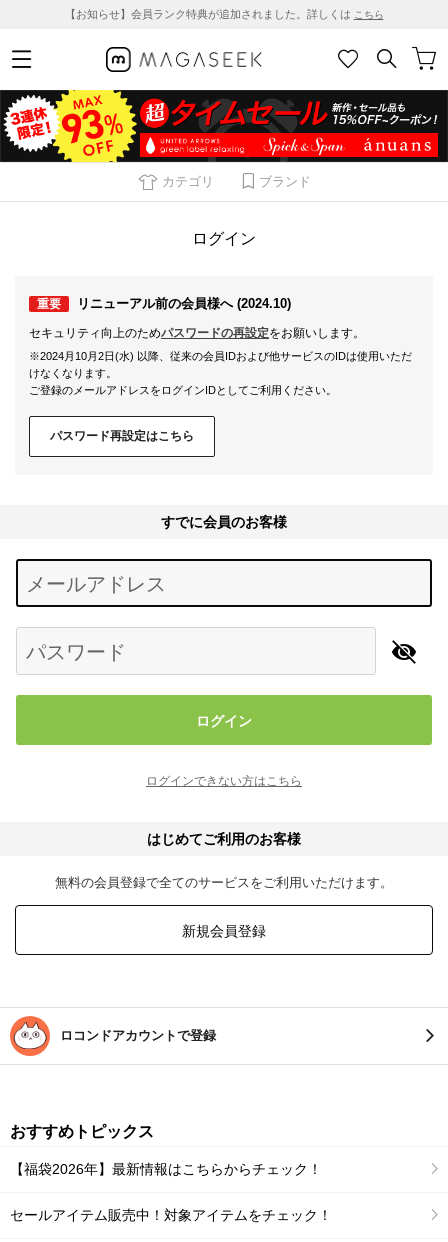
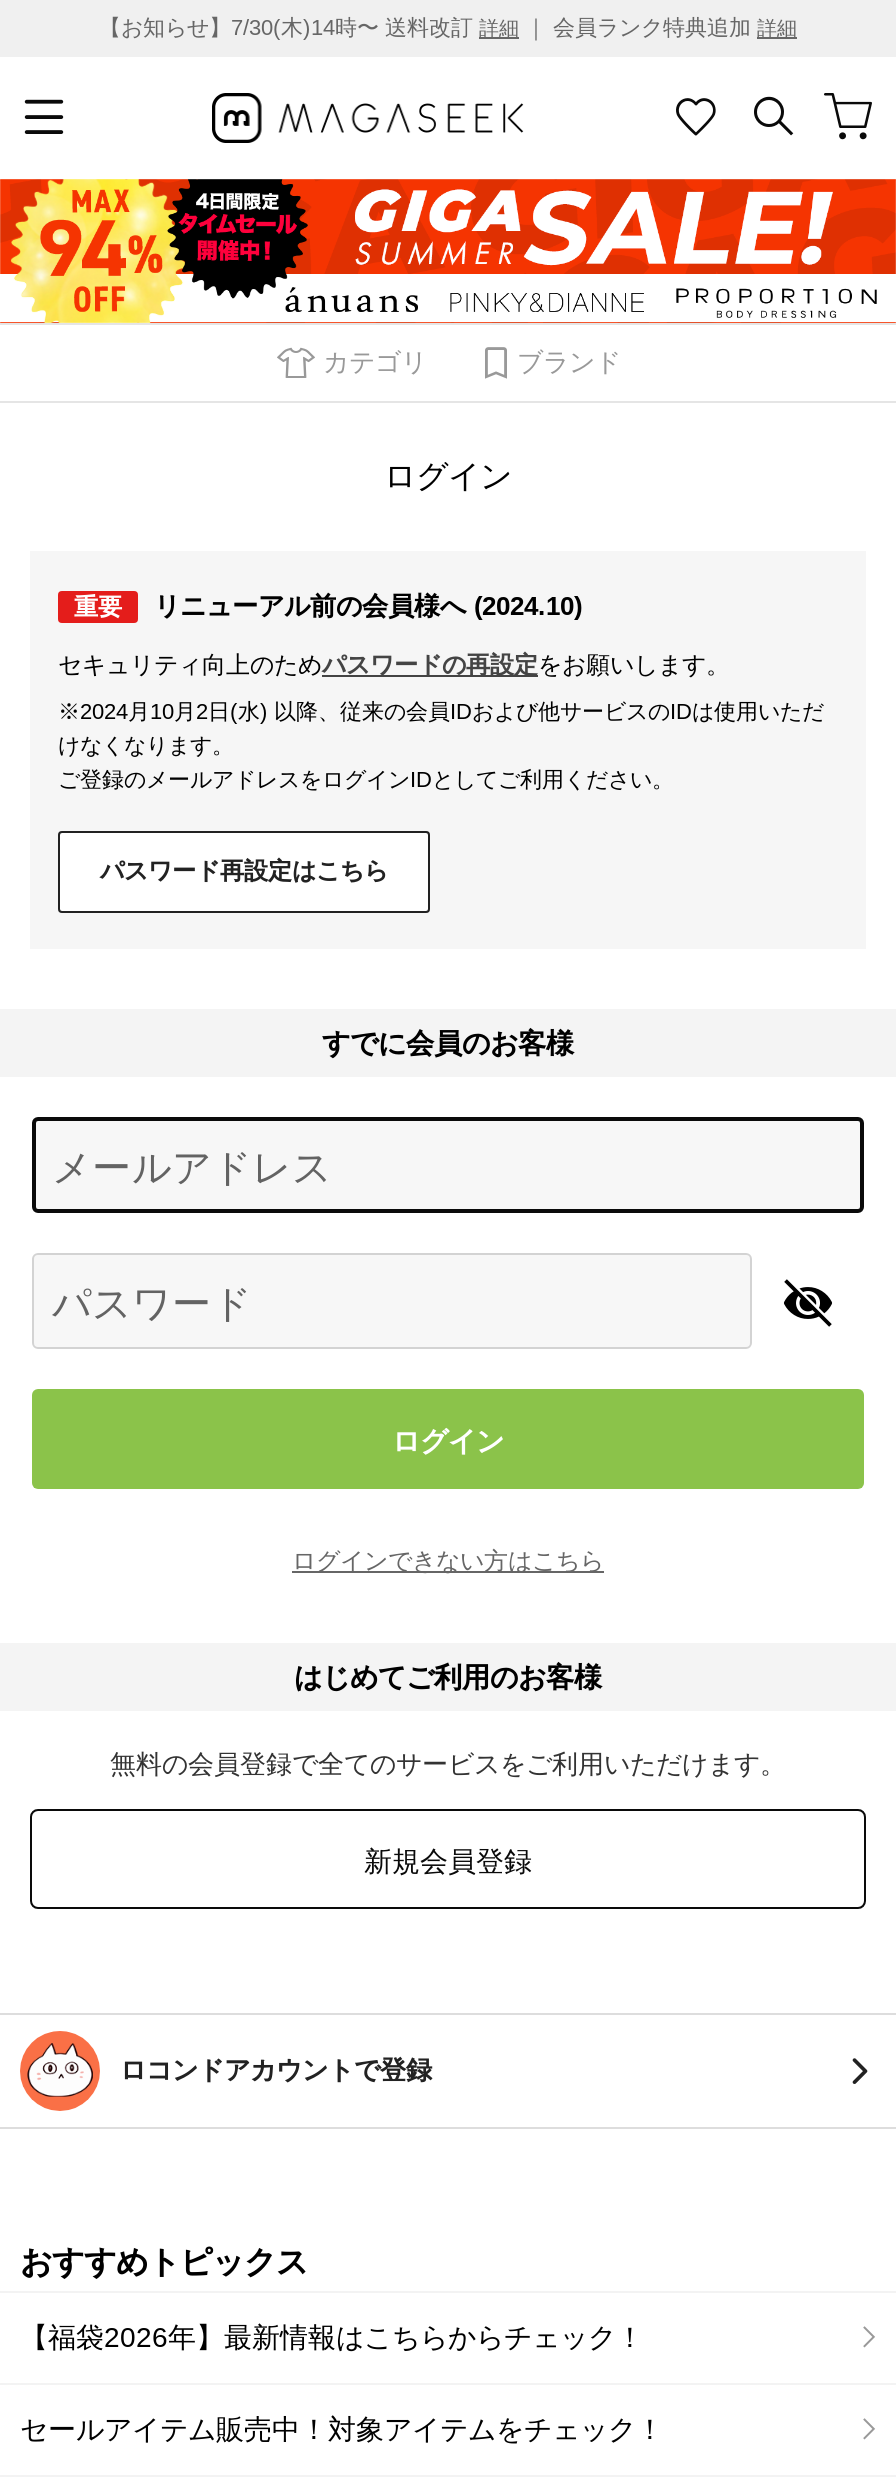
[64,8,383,20] 【お知らせ】会員ランク特典が追加されました。詳しくはこちら -> [99,15,797,39] 【お知らせ】7/30(木)14時〜 送料改訂詳細｜ 会員ランク特典追加詳細
[3,89,445,163] [image] -> [6,177,890,325] [image]

